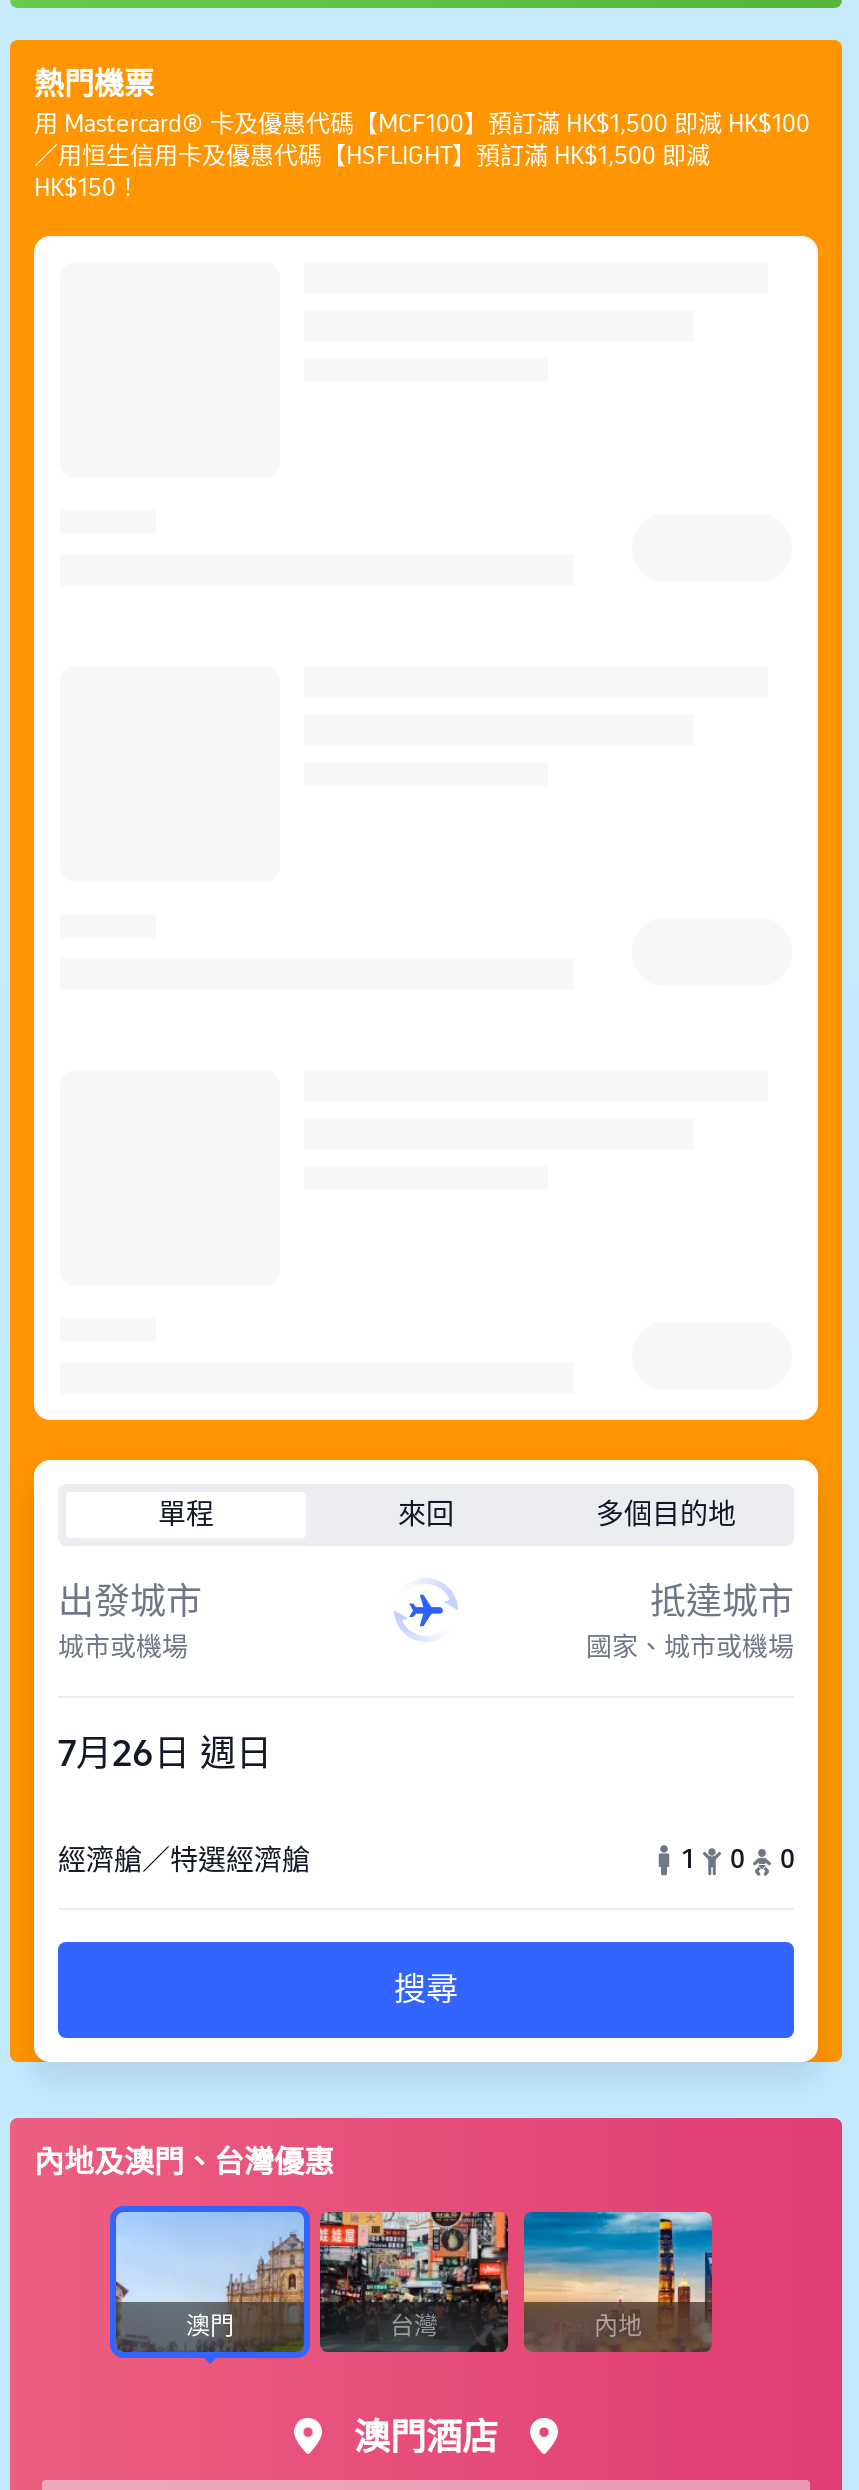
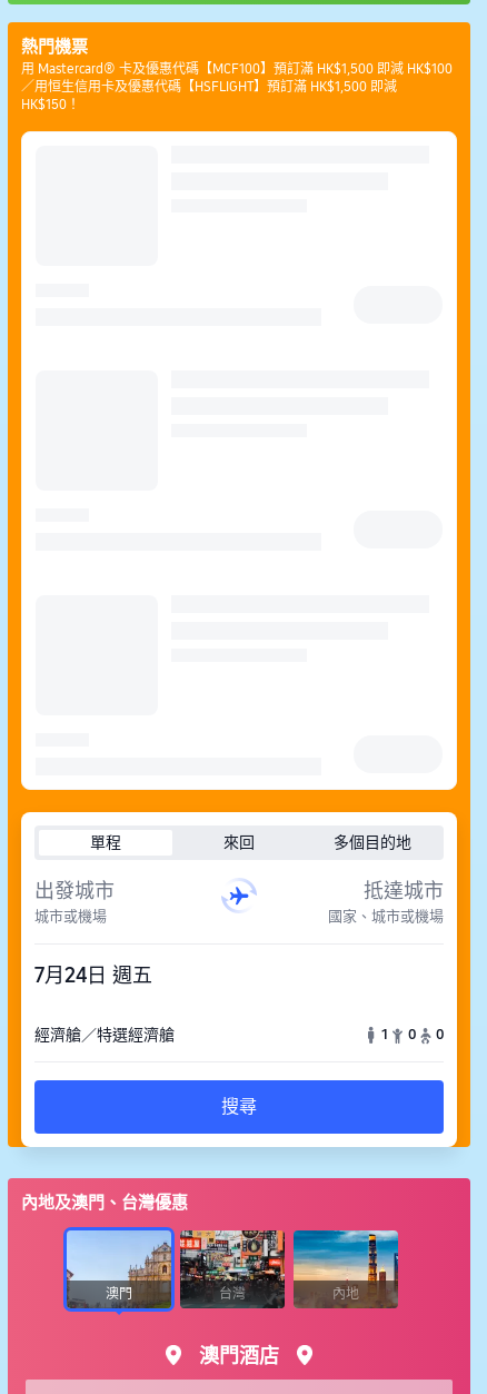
[58,1731,272,1773] 7月26日 週日 -> [34,963,152,986] 7月24日 週五

